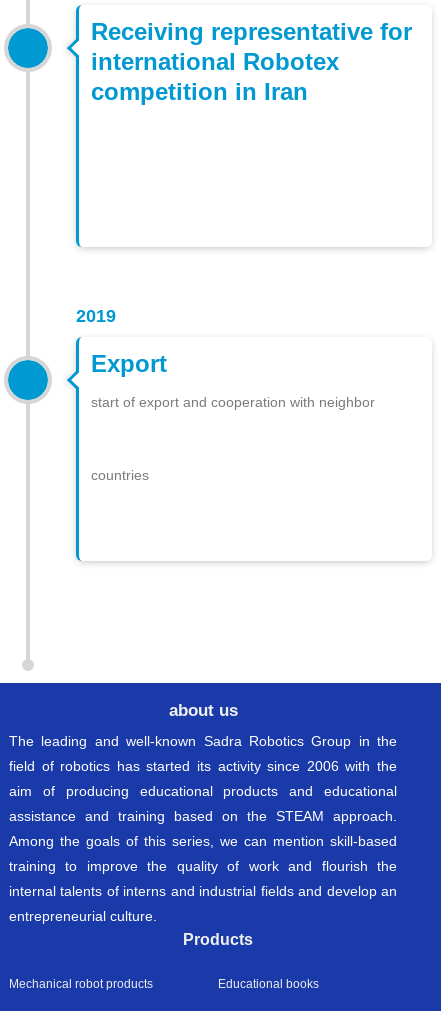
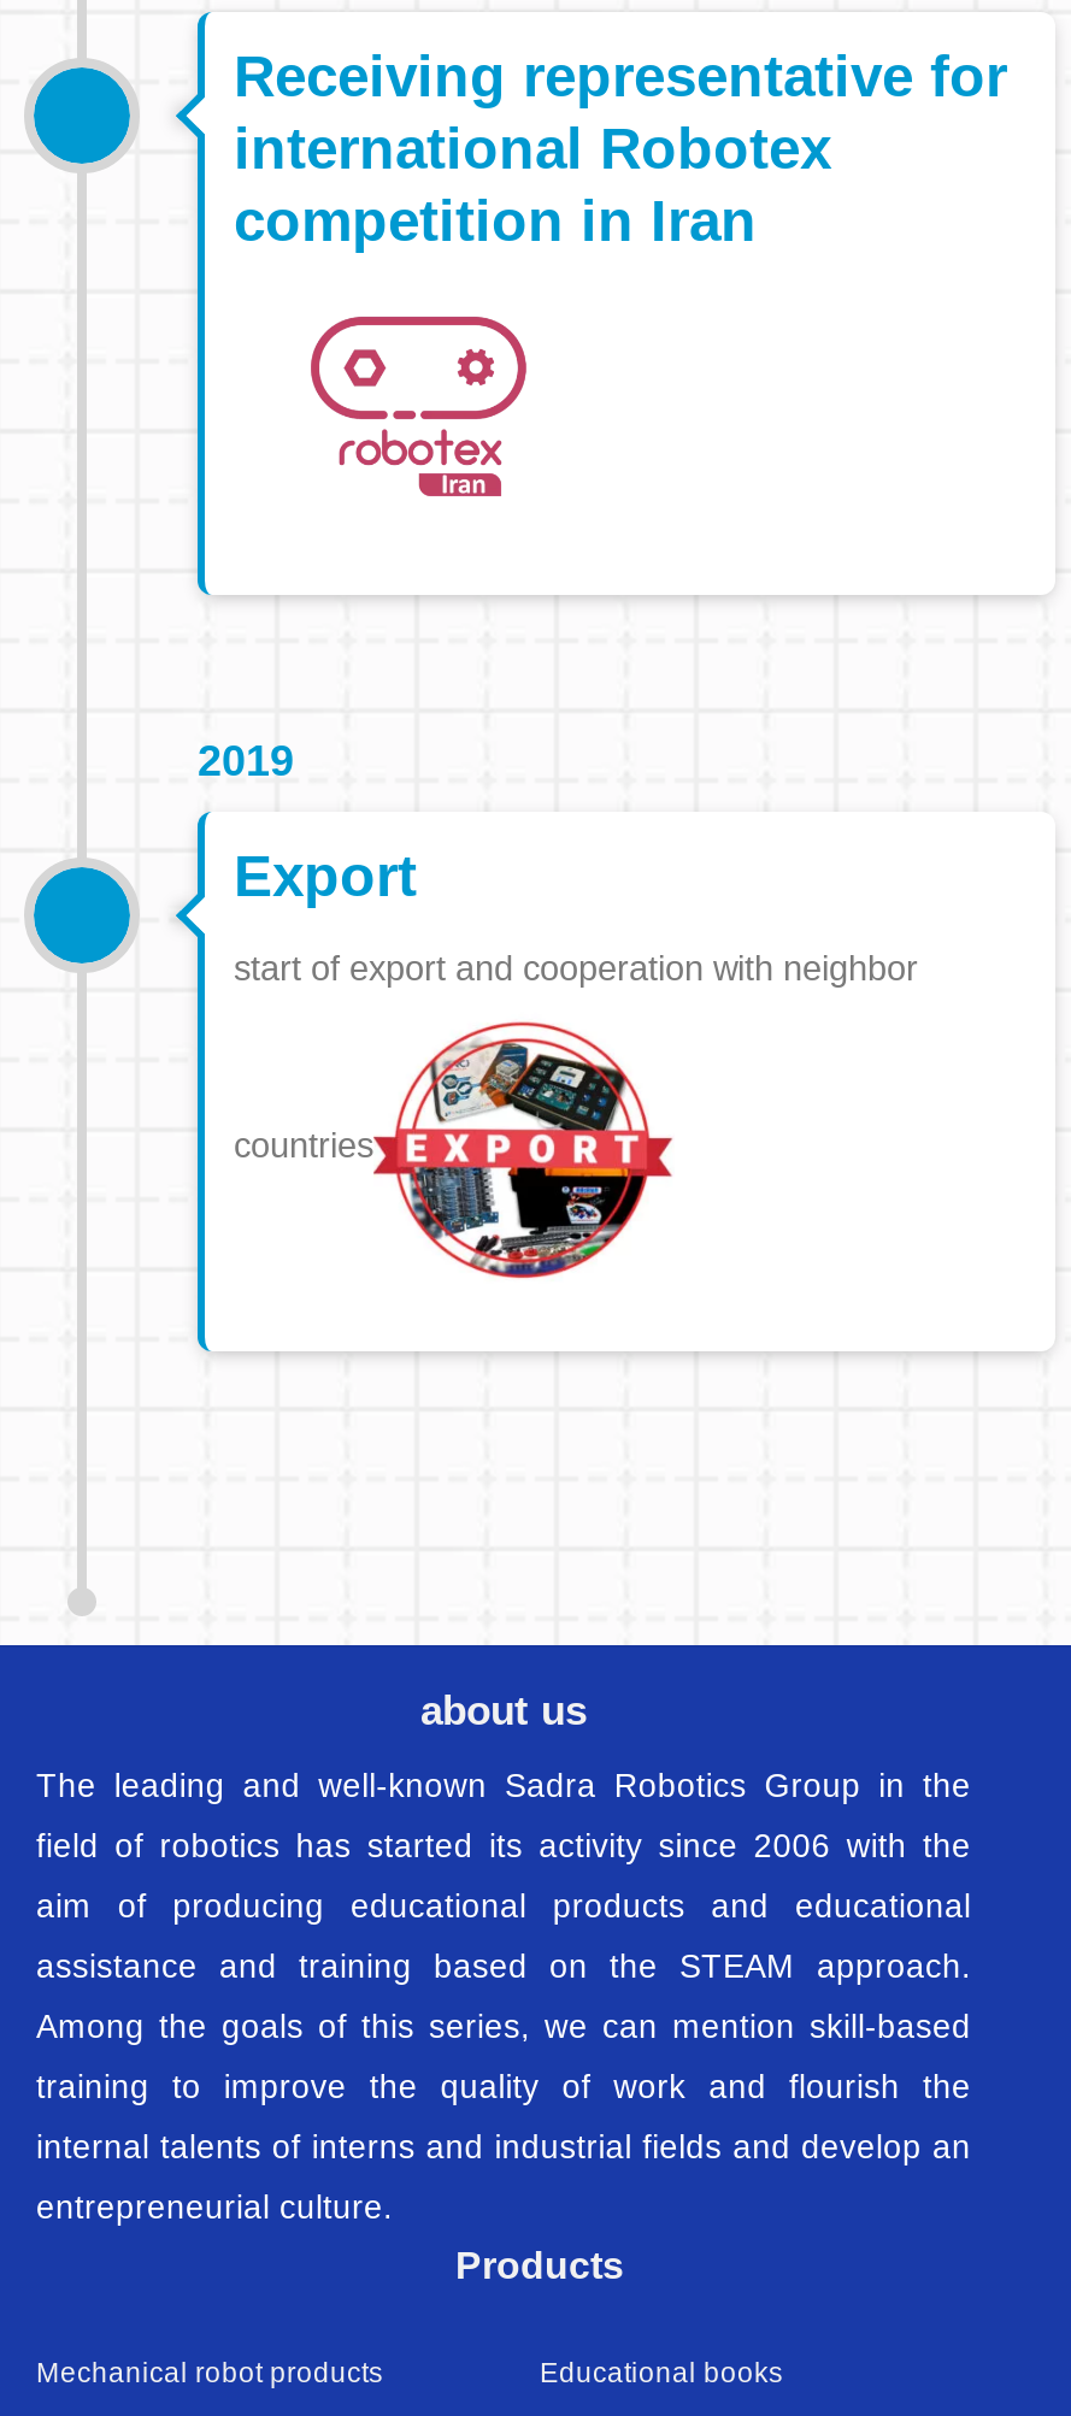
none -> [308,313,530,499] [image]
none -> [373,1019,672,1281] [image]

